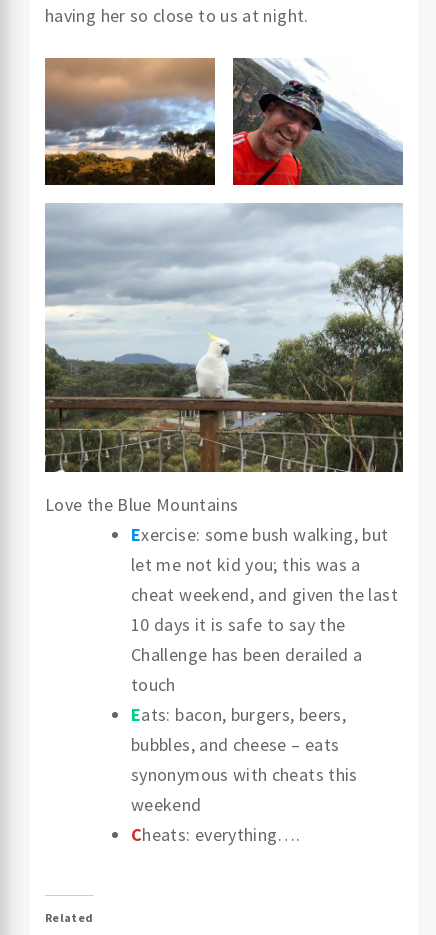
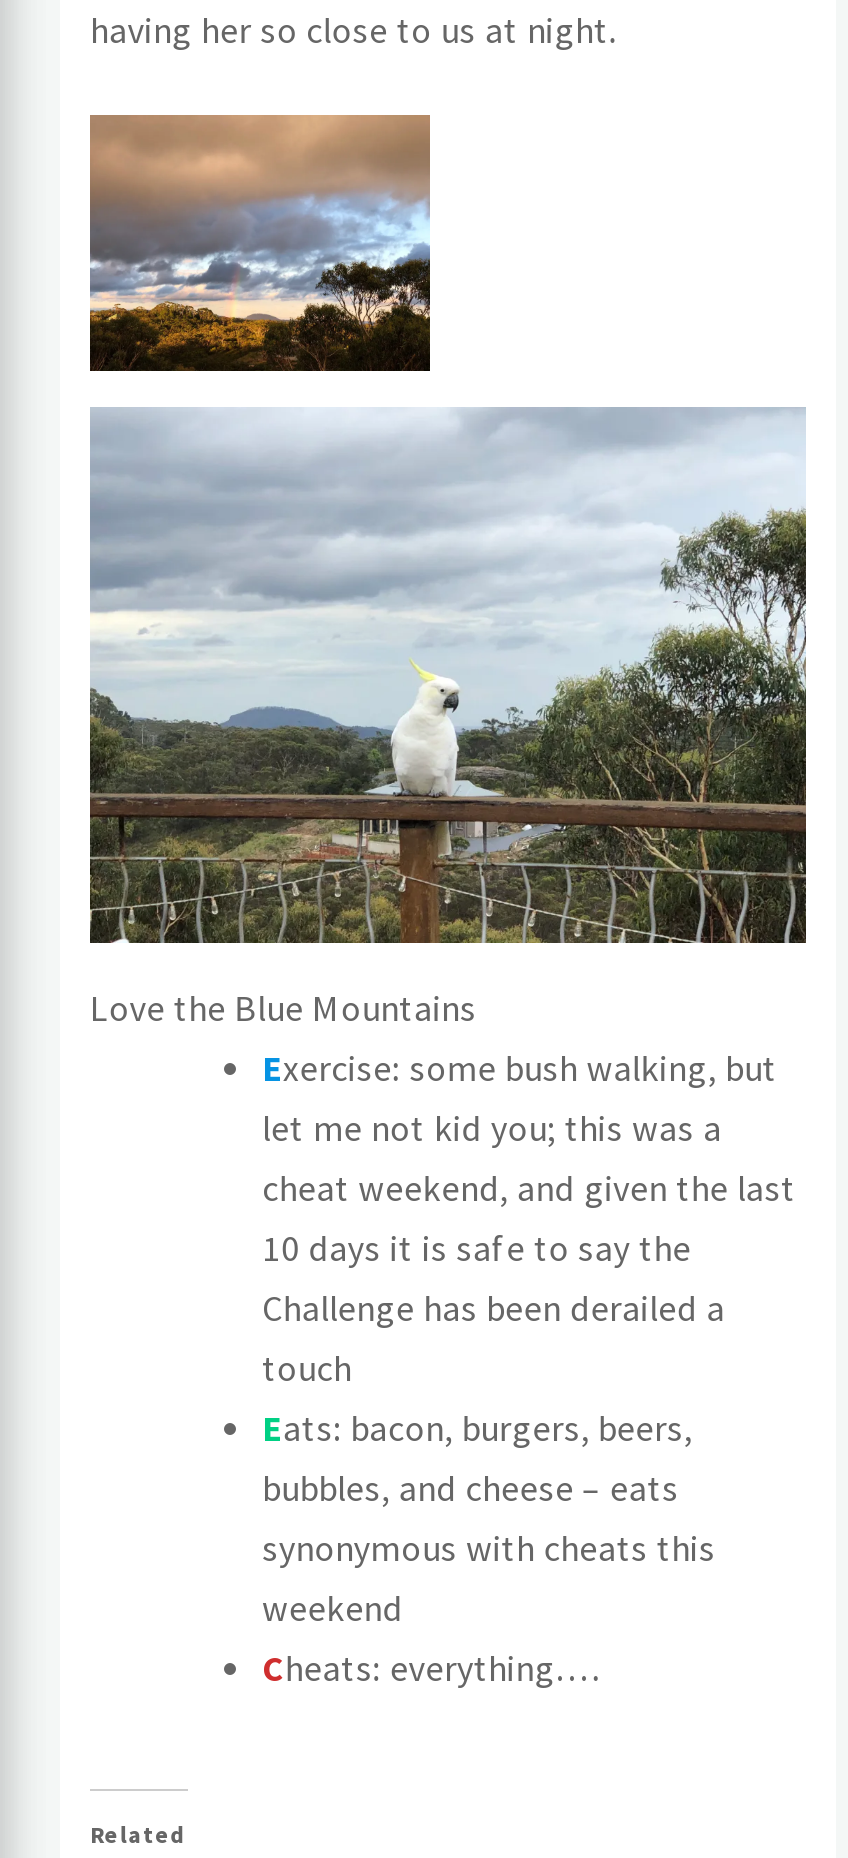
[232,57,404,186] [image] -> none

